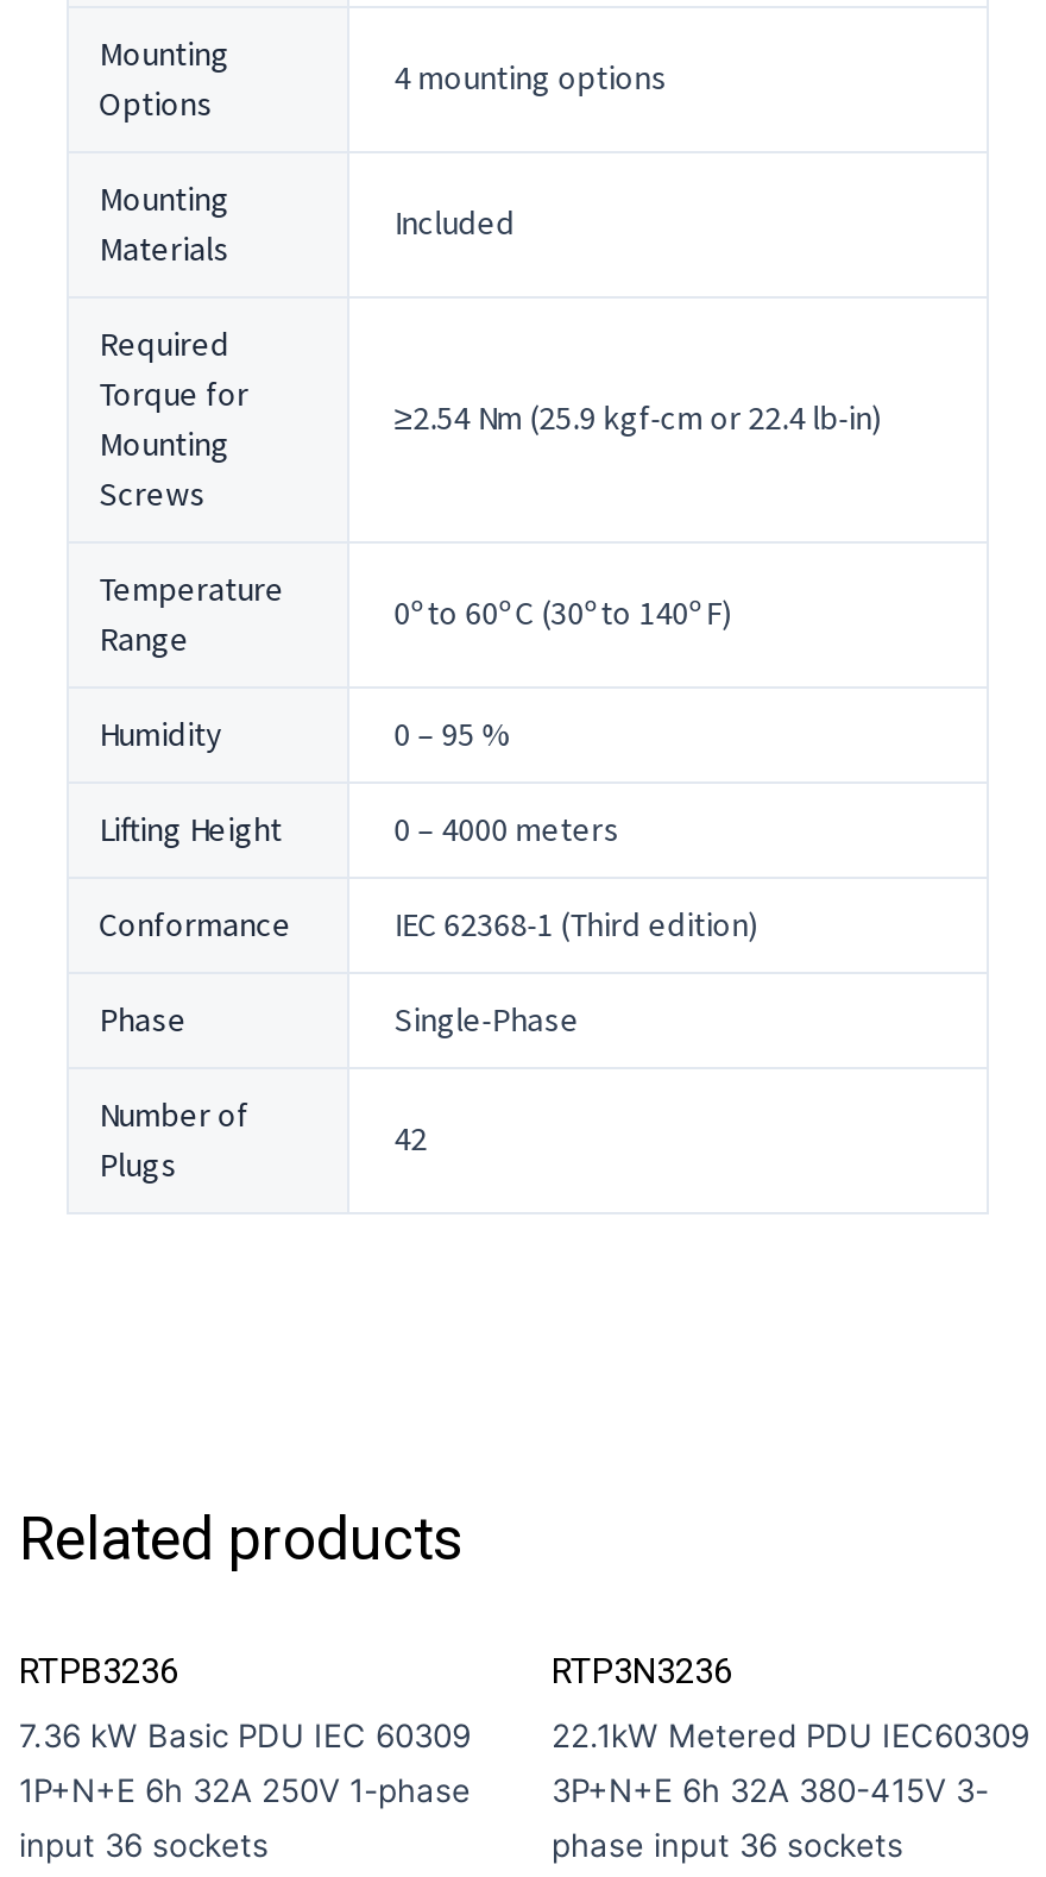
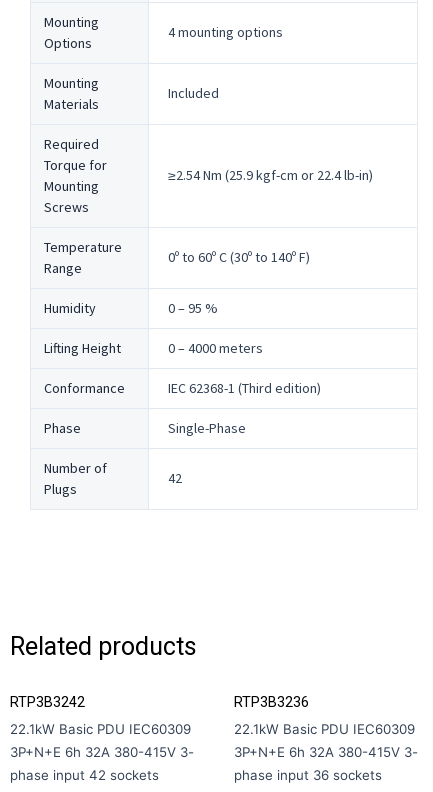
[19,1650,178,1692] RTPB3236 -> [10,693,85,711] RTP3B3242
[552,1650,732,1692] RTP3N3236 -> [234,693,309,711] RTP3B3236
[19,1717,471,1864] 7.36 kW Basic PDU IEC 60309 | 1P+N+E 6h 32A 250V 1-phase | input 36 sockets -> [10,721,194,783] 22.1kW Basic PDU IEC60309 | 3P+N+E 6h 32A 380-415V 3- | phase input 42 sockets
[552,1717,1029,1755] 22.1kW Metered PDU IEC60309 -> [234,721,415,737] 22.1kW Basic PDU IEC60309

